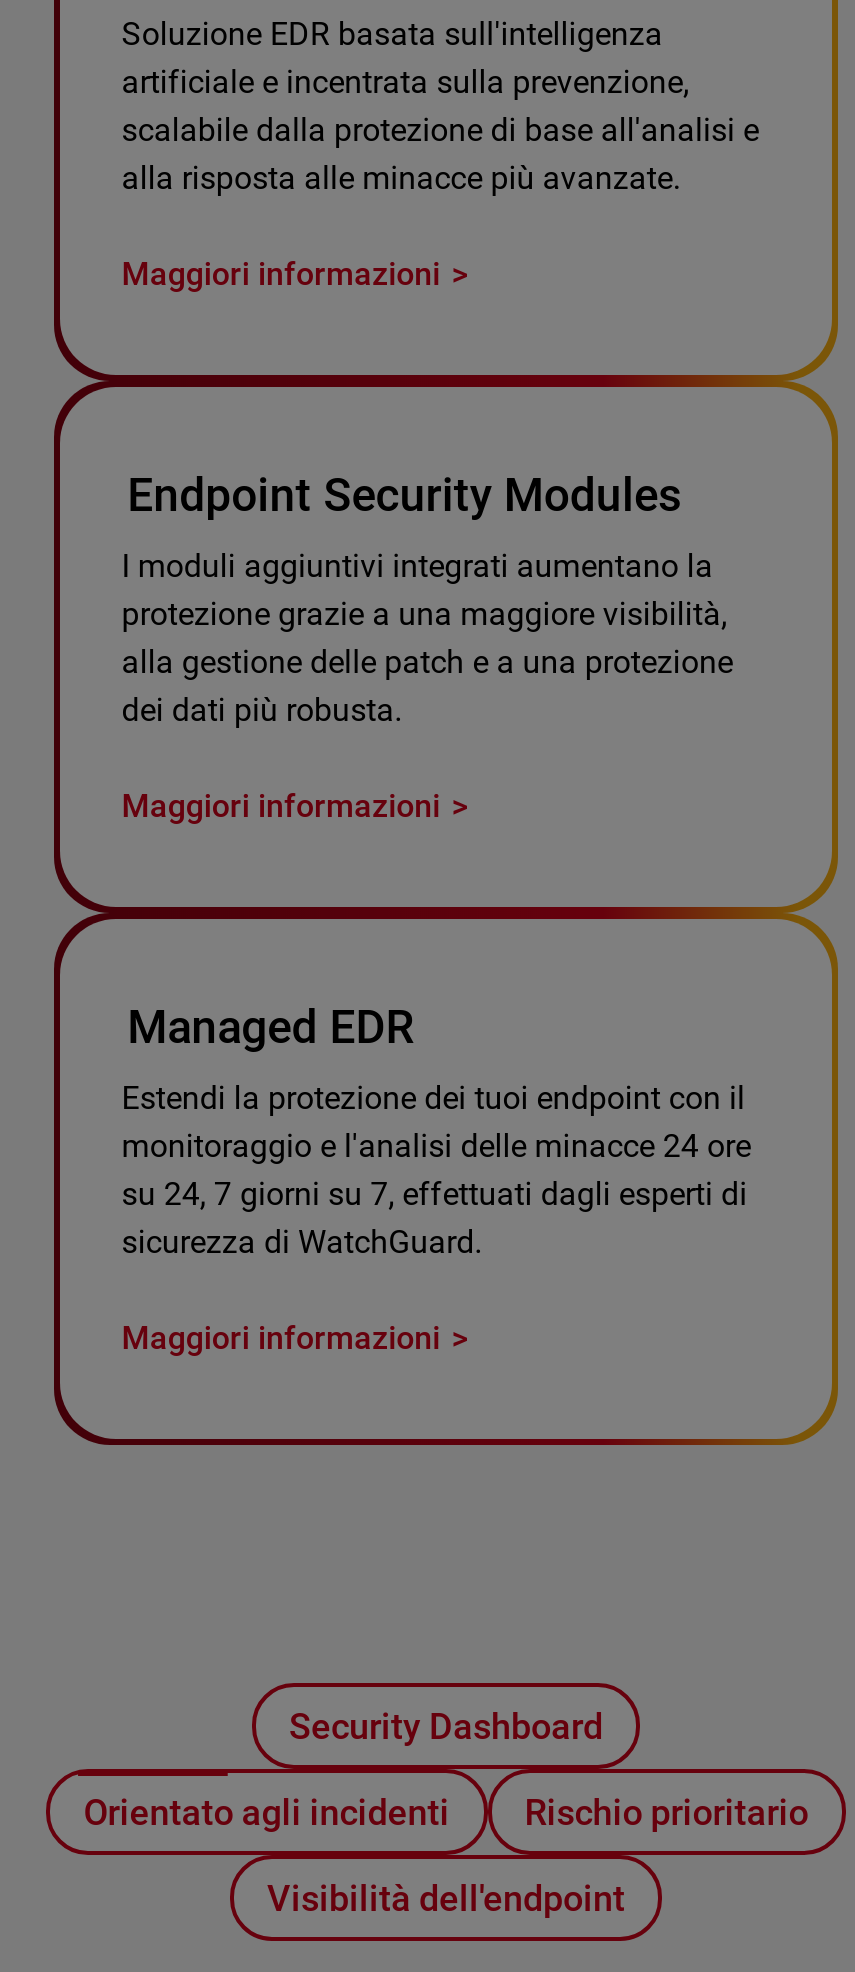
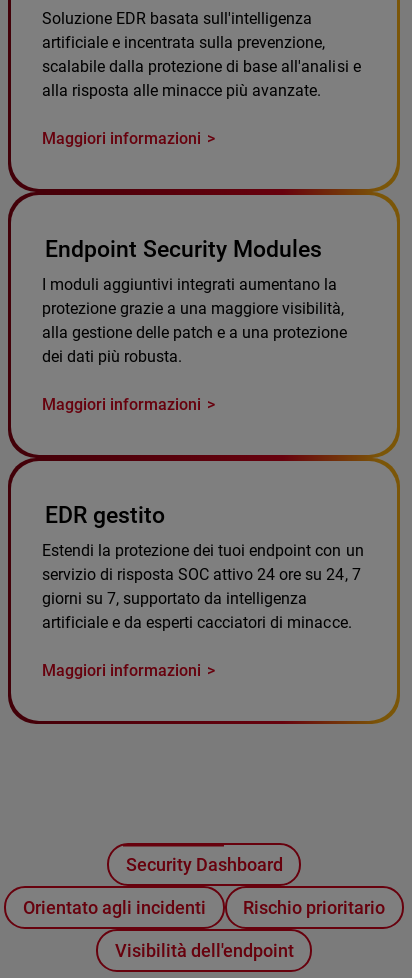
[122,1001,751,1261] Managed EDR | Estendi la protezione dei tuoi endpoint con il | monitoraggio e l'analisi delle minacce 24 ore | su 24, 7 giorni su 7, effettuati dagli esperti di | sicurezza di WatchGuard. -> [42,502,363,632] EDR gestito | Estendi la protezione dei tuoi endpoint con un | servizio di risposta SOC attivo 24 ore su 24, 7 | giorni su 7, supportato da intelligenza | artificiale e da esperti cacciatori di minacce.

